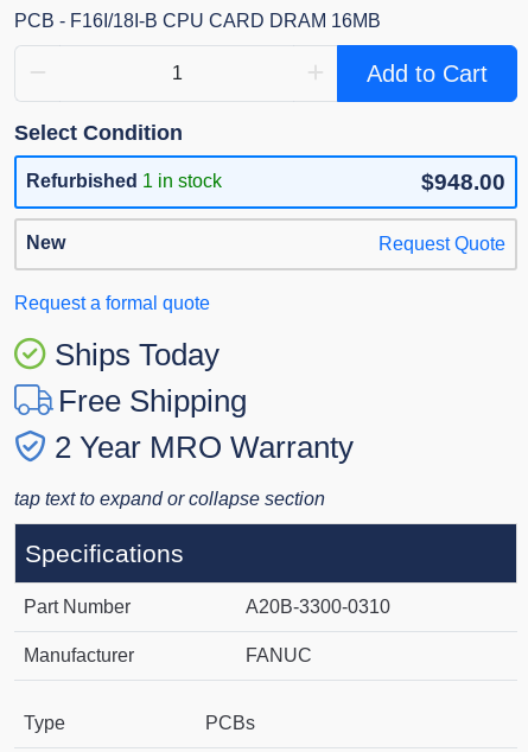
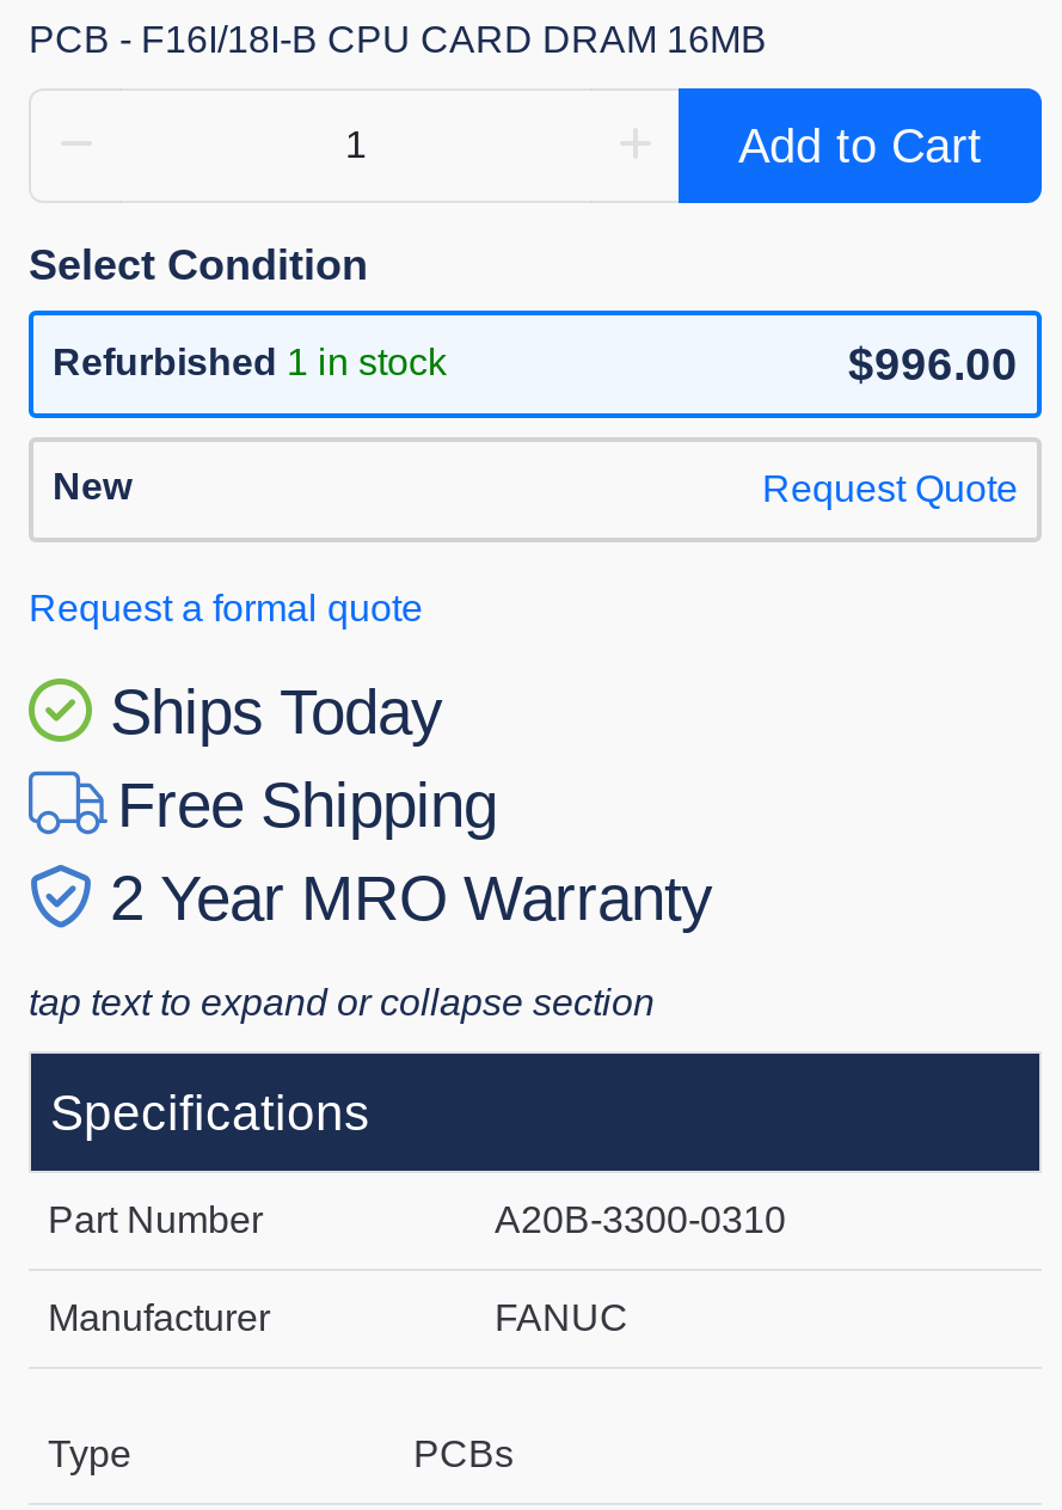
[421,170,505,195] $948.00 -> [848,339,1018,389] $996.00

